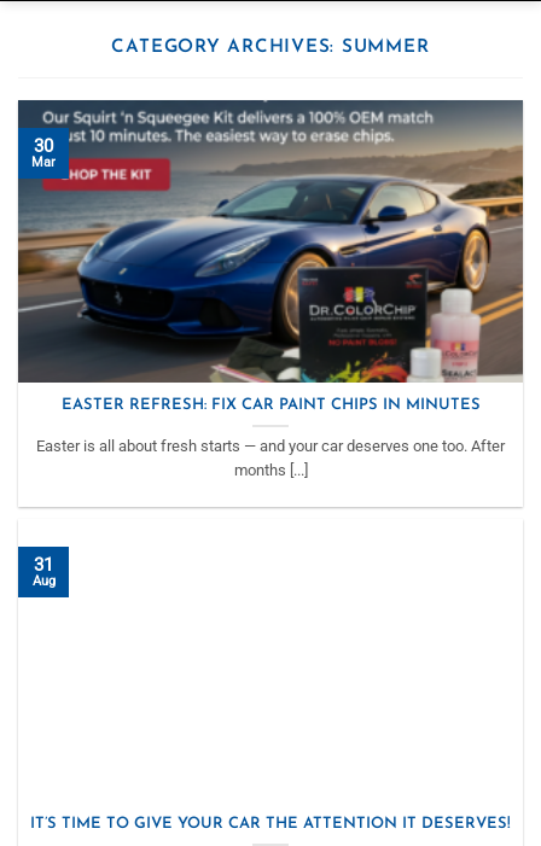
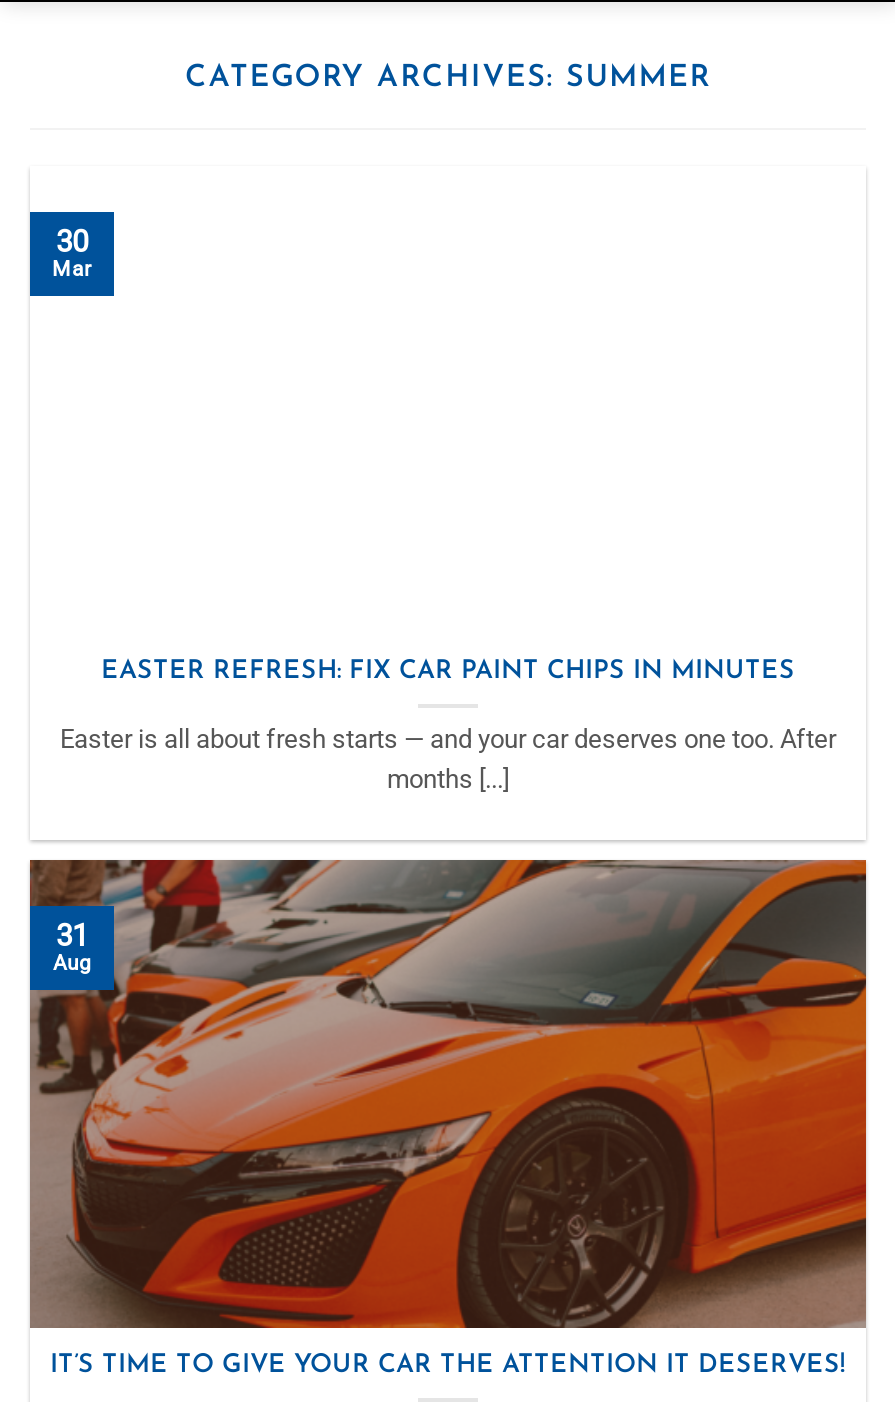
[17,99,524,384] [image] -> none
none -> [28,858,868,1330] [image]

